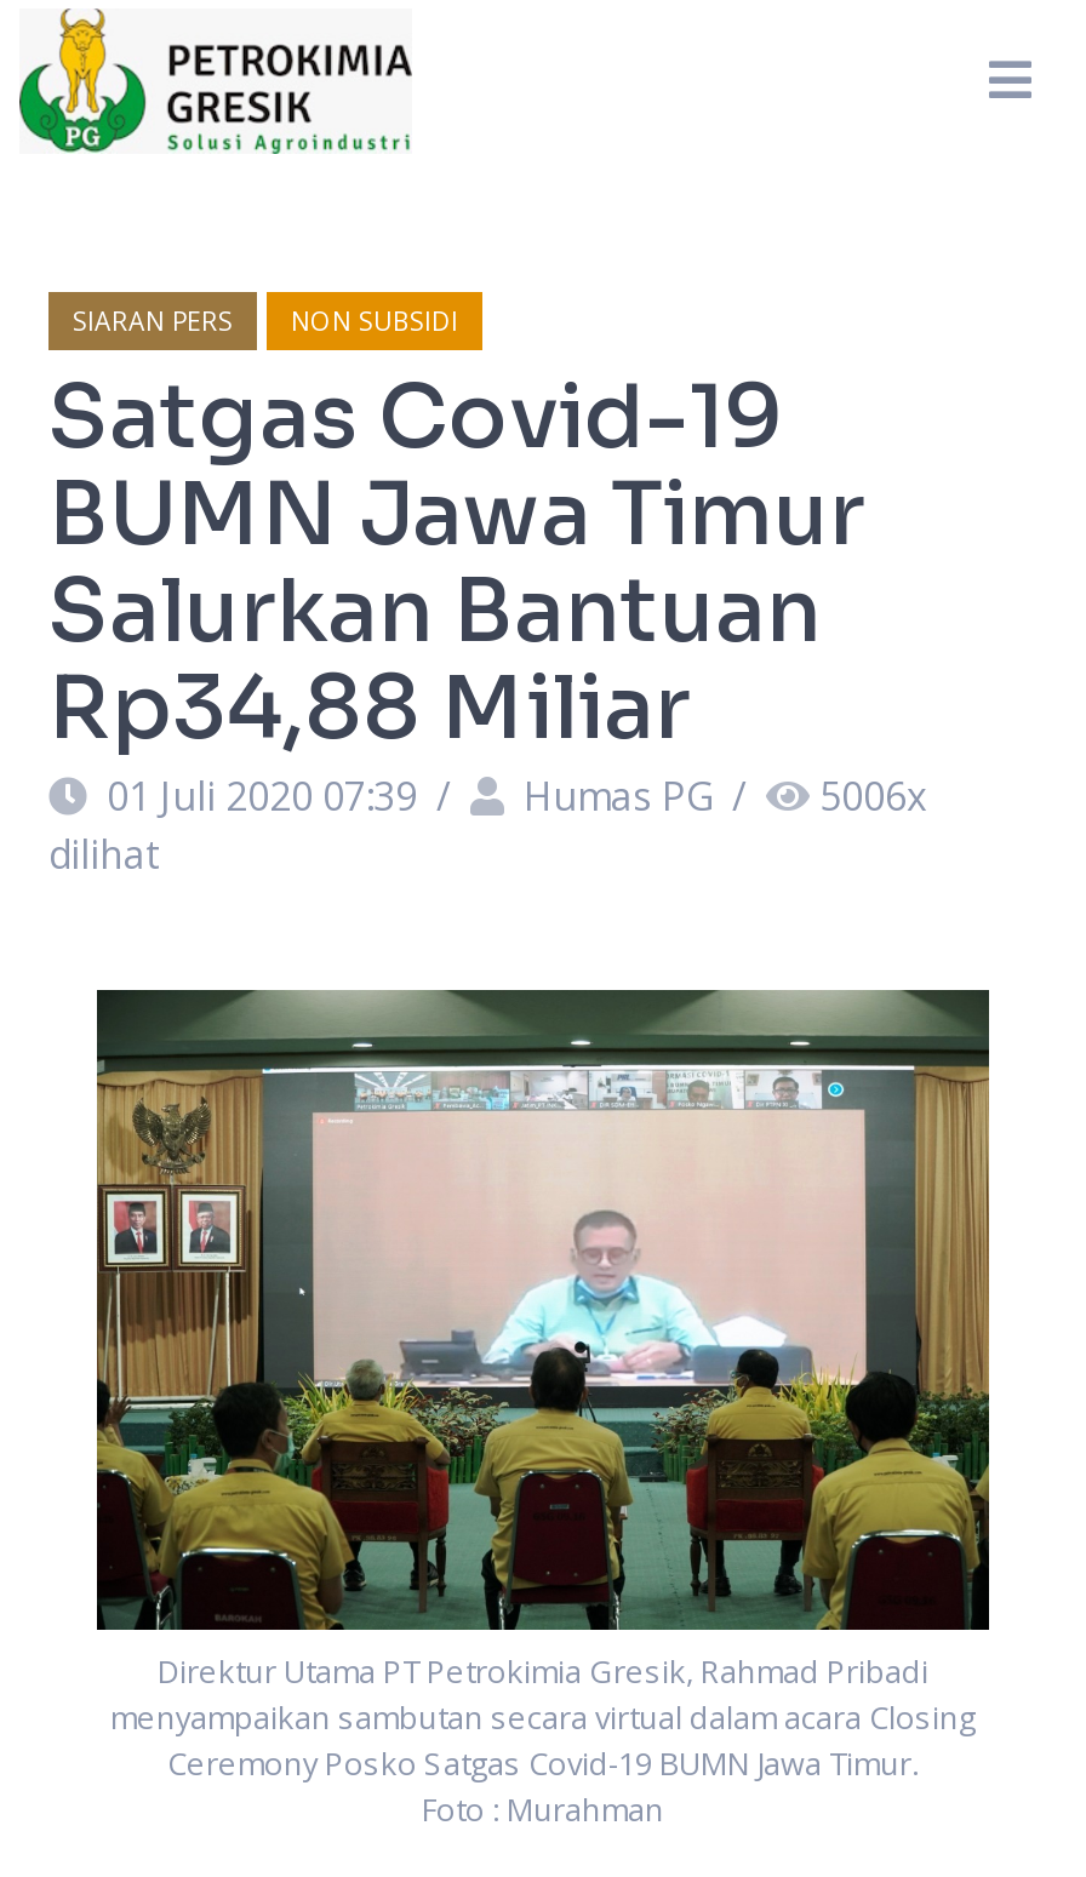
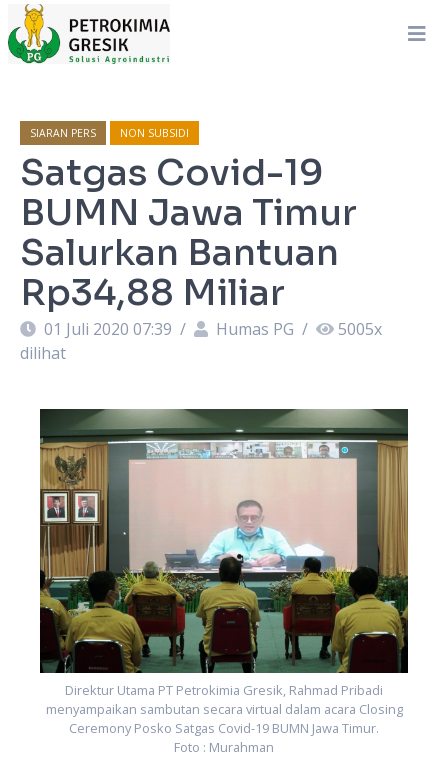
[97,769,926,823] 01 Juli 2020 07:39 / Humas PG / 5006x -> [40,318,382,340] 01 Juli 2020 07:39 / Humas PG / 5005x

